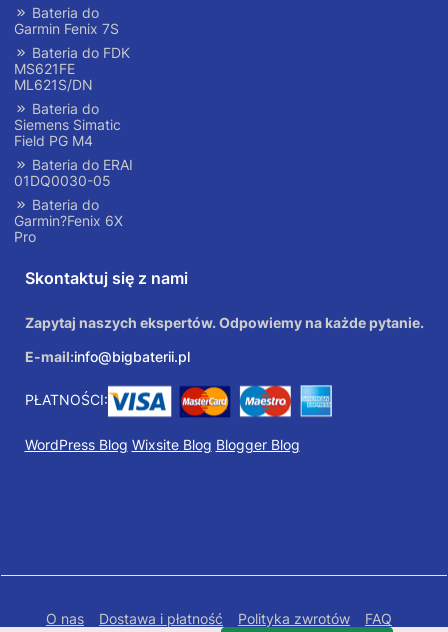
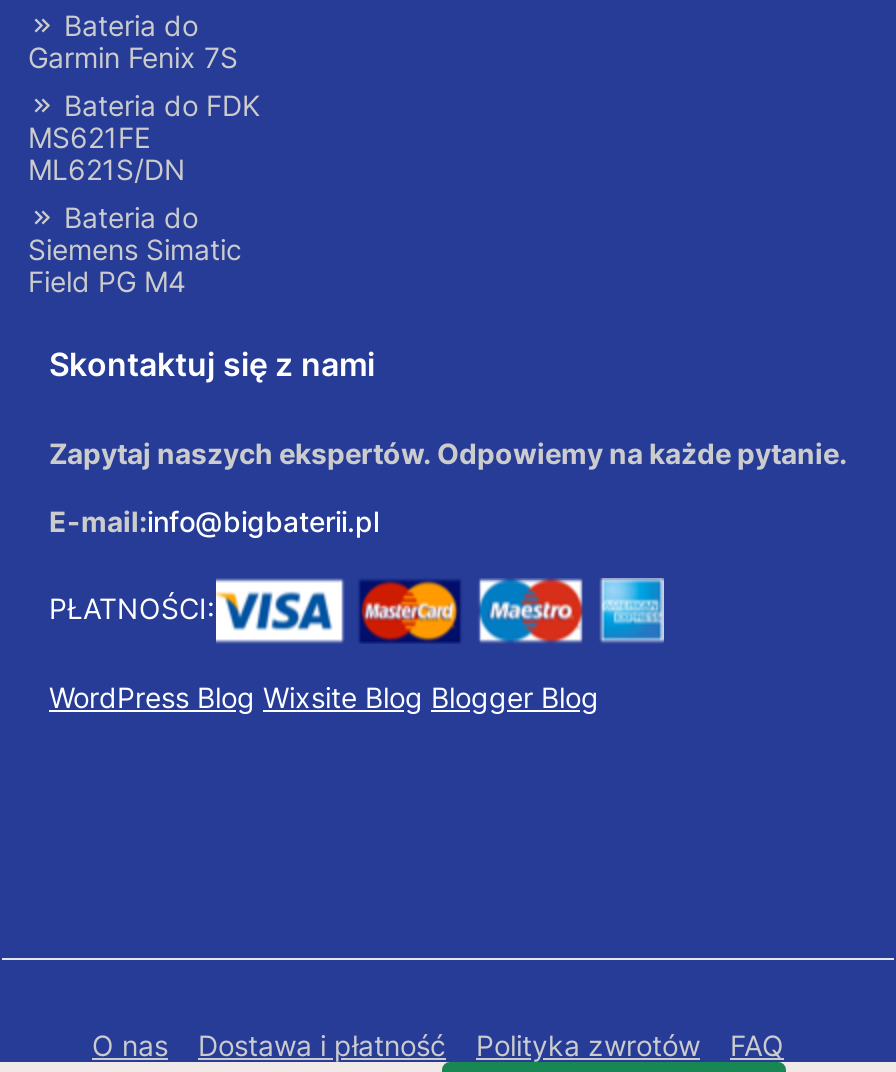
[14,156,133,245] Bateria do ERAI | 01DQ0030-05 | Bateria do | Garmin?Fenix 6X | Pro -> none

